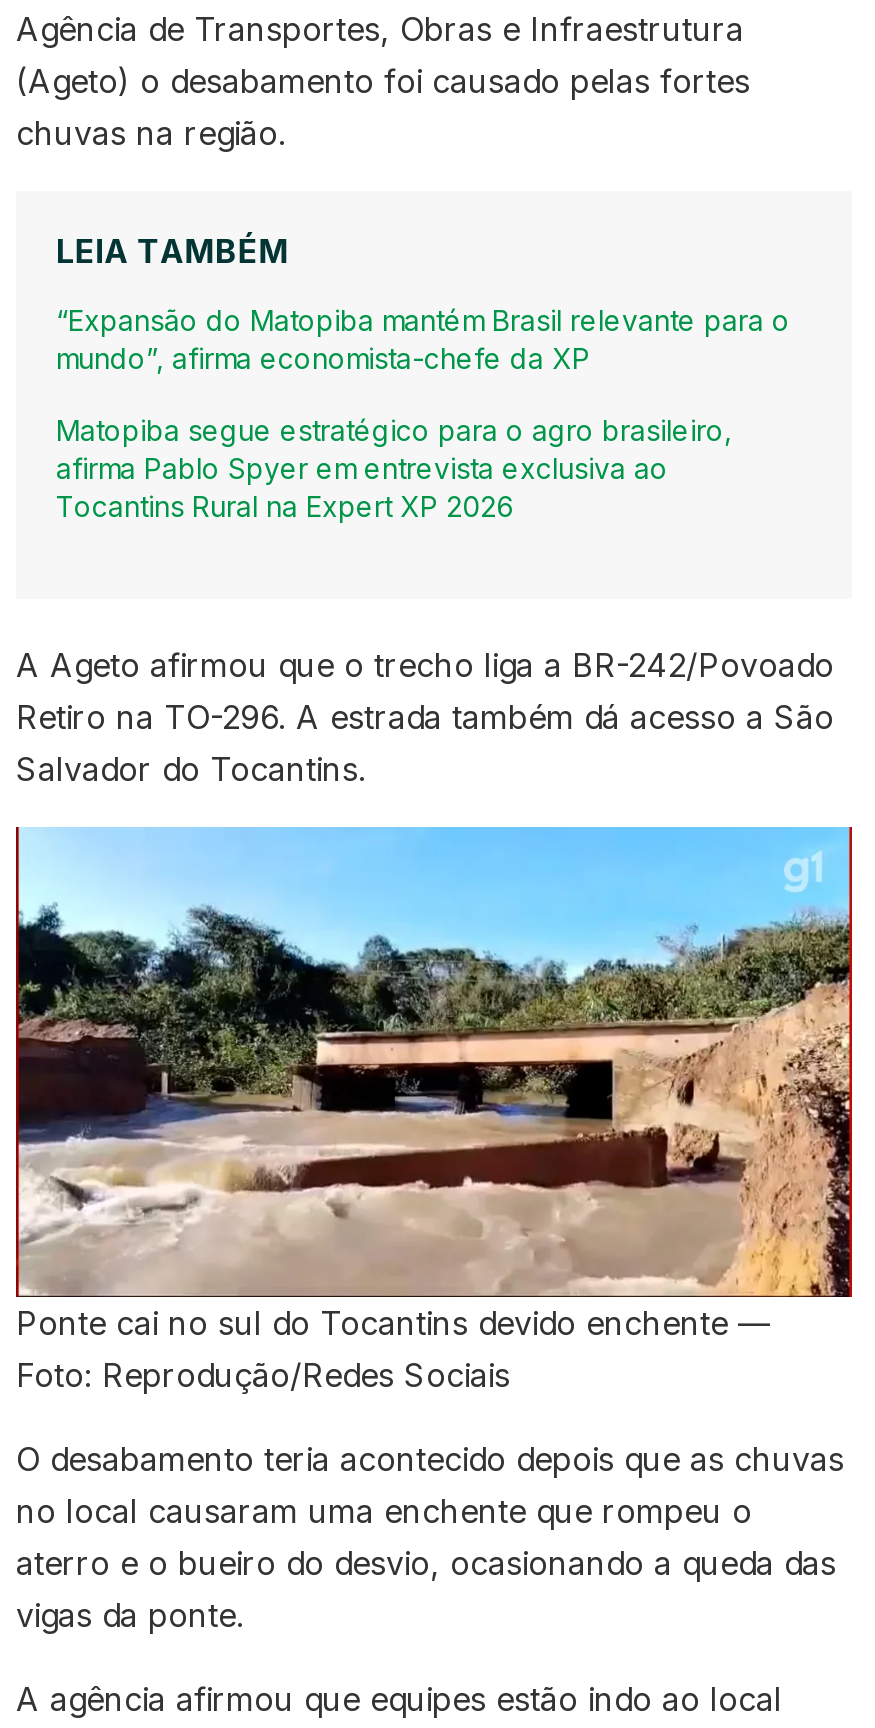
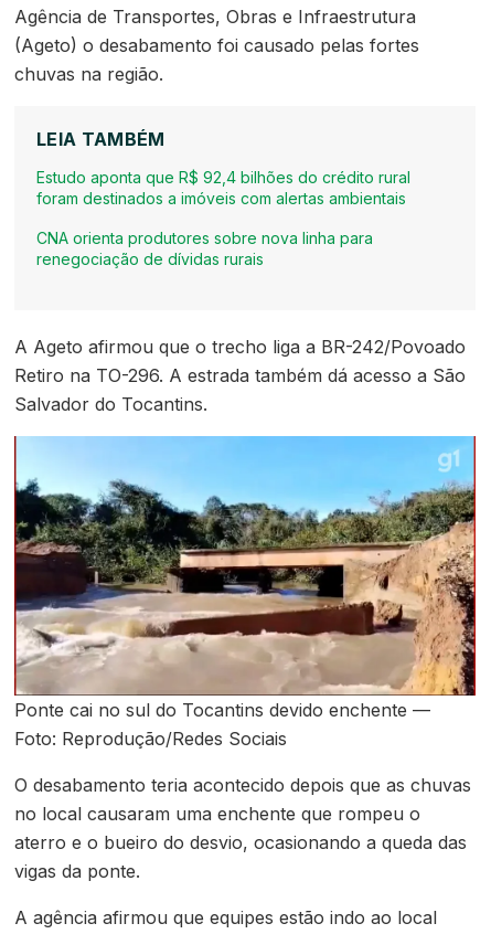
[56,303,790,375] “Expansão do Matopiba mantém Brasil relevante para o | mundo”, afirma economista-chefe da XP -> [36,168,410,208] Estudo aponta que R$ 92,4 bilhões do crédito rural | foram destinados a imóveis com alertas ambientais
[56,413,732,523] Matopiba segue estratégico para o agro brasileiro, | afirma Pablo Spyer em entrevista exclusiva ao | Tocantins Rural na Expert XP 2026 -> [36,229,373,268] CNA orienta produtores sobre nova linha para | renegociação de dívidas rurais

